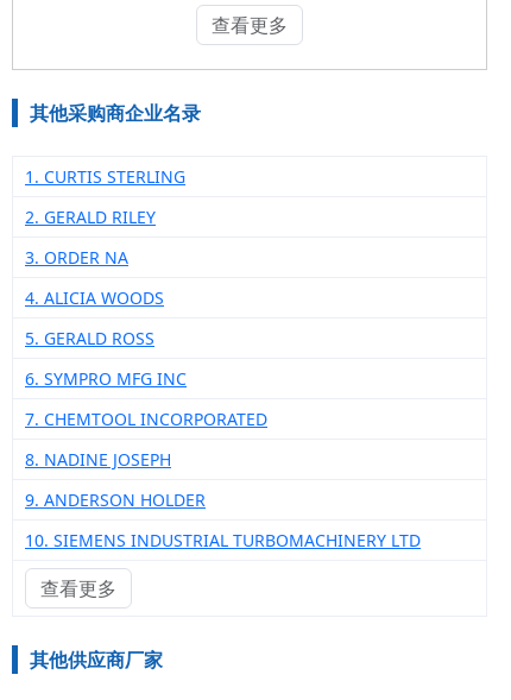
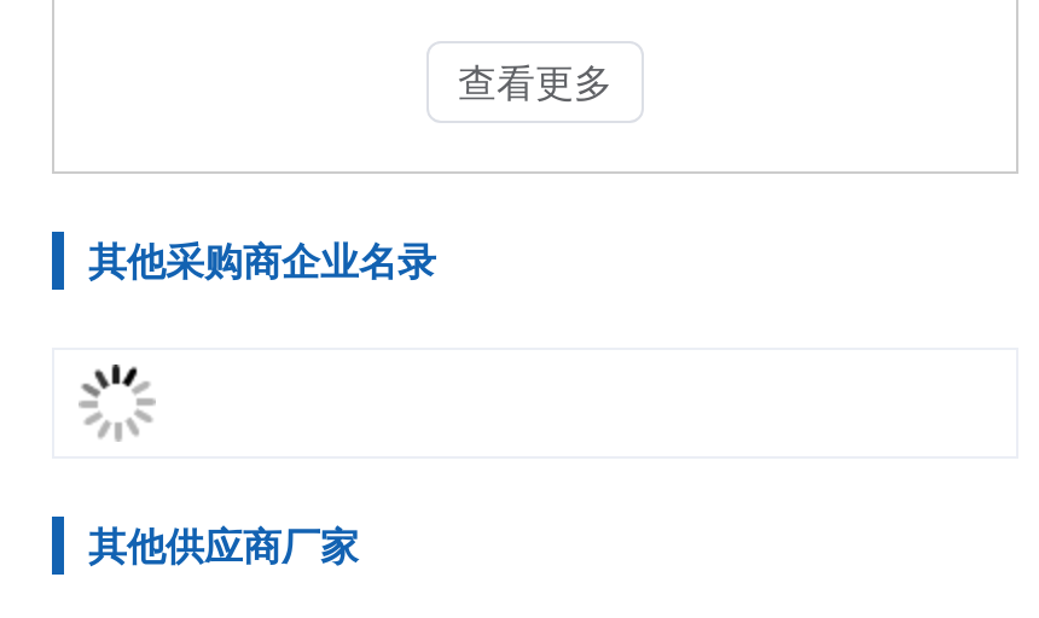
[25,165,421,601] 1. CURTIS STERLING | 2. GERALD RILEY | 3. ORDER NA | 4. ALICIA WOODS | 5. GERALD ROSS | 6. SYMPRO MFG INC | 7. CHEMTOOL INCORPORATED | 8. NADINE JOSEPH | 9. ANDERSON HOLDER | 10. SIEMENS INDUSTRIAL TURBOMACHINERY LTD | 查看更多 -> none

